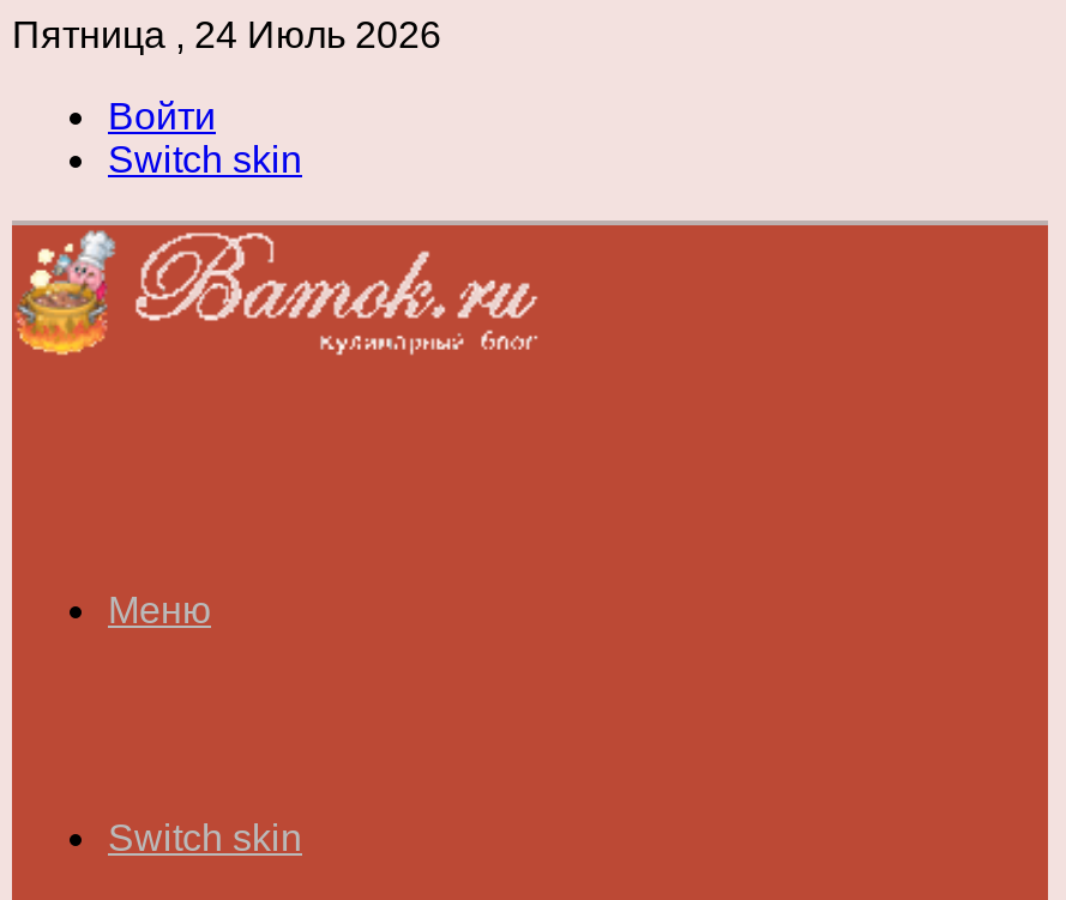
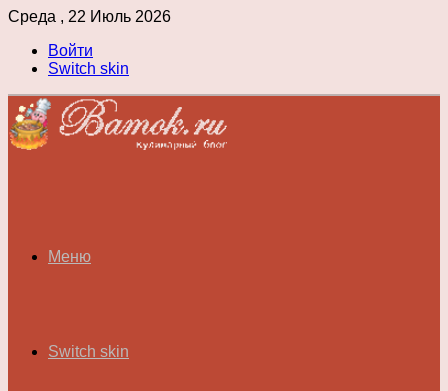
[12,14,441,55] Пятница , 24 Июль 2026 -> [8,8,171,25] Среда , 22 Июль 2026

